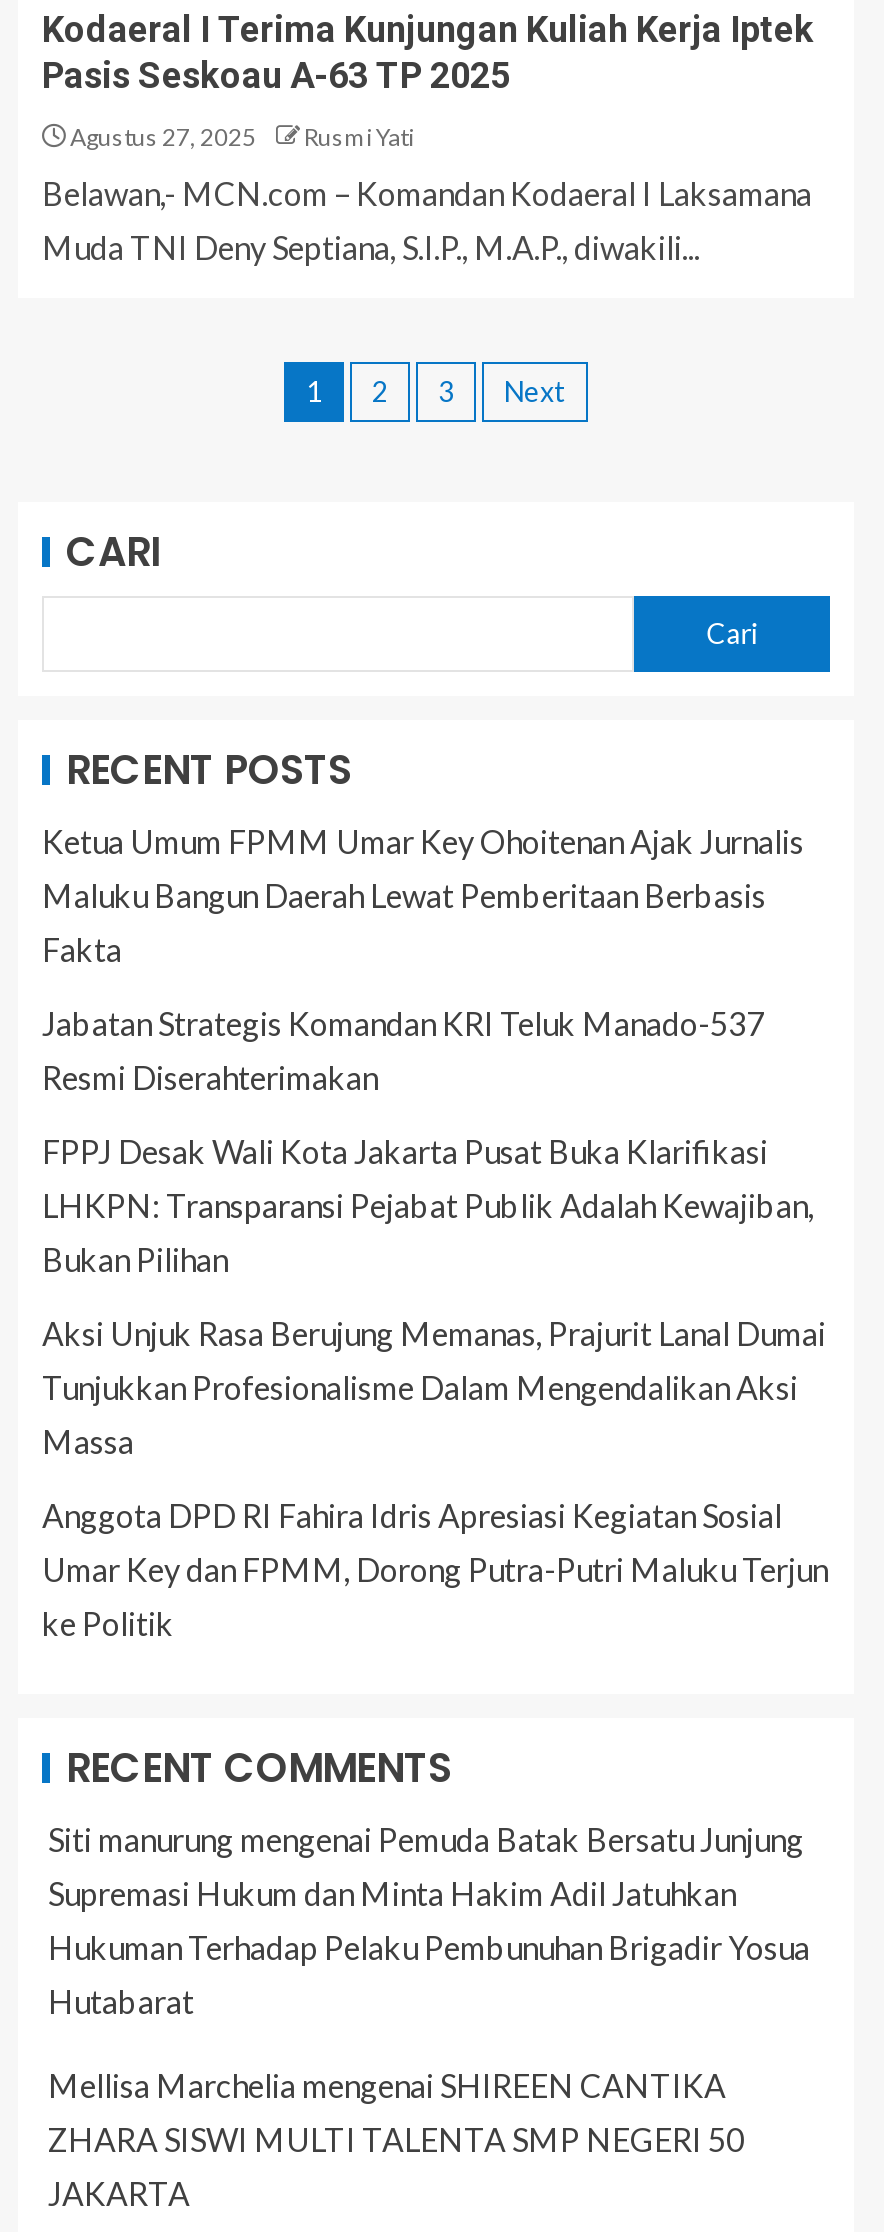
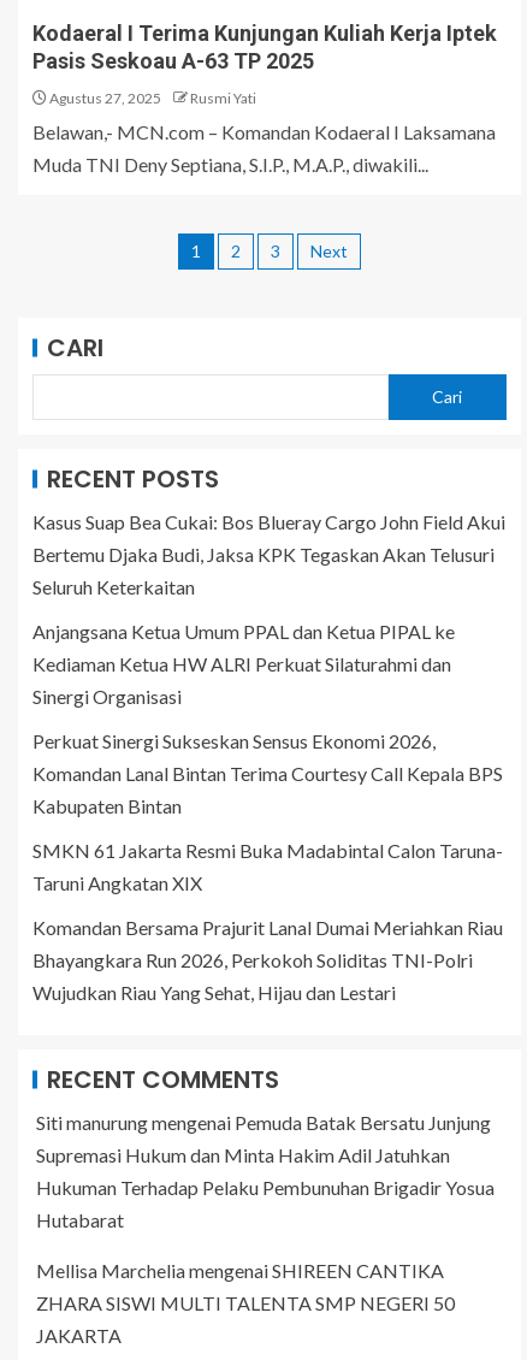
[42,823,804,969] Ketua Umum FPMM Umar Key Ohoitenan Ajak Jurnalis | Maluku Bangun Daerah Lewat Pemberitaan Berbasis | Fakta -> [32,510,505,598] Kasus Suap Bea Cukai: Bos Blueray Cargo John Field Akui | Bertemu Djaka Budi, Jaksa KPK Tegaskan Akan Telusuri | Seluruh Keterkaitan
[42,1005,764,1097] Jabatan Strategis Komandan KRI Teluk Manado-537 | Resmi Diserahterimakan -> [32,620,455,708] Anjangsana Ketua Umum PPAL dan Ketua PIPAL ke | Kediaman Ketua HW ALRI Perkuat Silaturahmi dan | Sinergi Organisasi
[42,1133,814,1279] FPPJ Desak Wali Kota Jakarta Pusat Buka Klarifikasi | LHKPN: Transparansi Pejabat Publik Adalah Kewajiban, | Bukan Pilihan -> [32,729,503,817] Perkuat Sinergi Sukseskan Sensus Ekonomi 2026, | Komandan Lanal Bintan Terima Courtesy Call Kepala BPS | Kabupaten Bintan
[42,1315,826,1461] Aksi Unjuk Rasa Berujung Memanas, Prajurit Lanal Dumai | Tunjukkan Profesionalisme Dalam Mengendalikan Aksi | Massa -> [32,839,503,894] SMKN 61 Jakarta Resmi Buka Madabintal Calon Taruna- | Taruni Angkatan XIX
[42,1497,828,1643] Anggota DPD RI Fahira Idris Apresiasi Kegiatan Sosial | Umar Key dan FPMM, Dorong Putra-Putri Maluku Terjun | ke Politik -> [32,916,503,1004] Komandan Bersama Prajurit Lanal Dumai Meriahkan Riau | Bhayangkara Run 2026, Perkokoh Soliditas TNI-Polri | Wujudkan Riau Yang Sehat, Hijau dan Lestari

